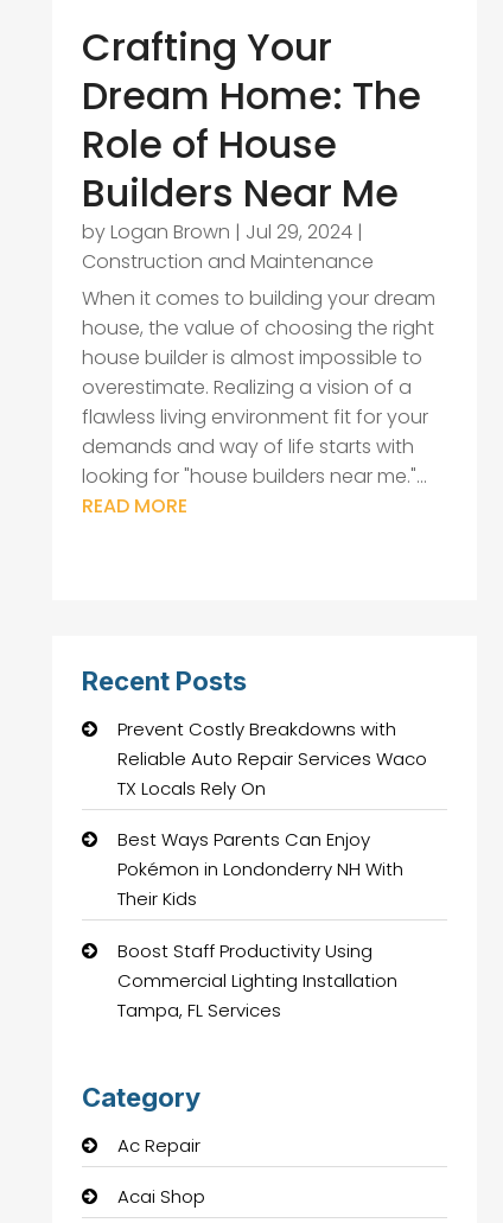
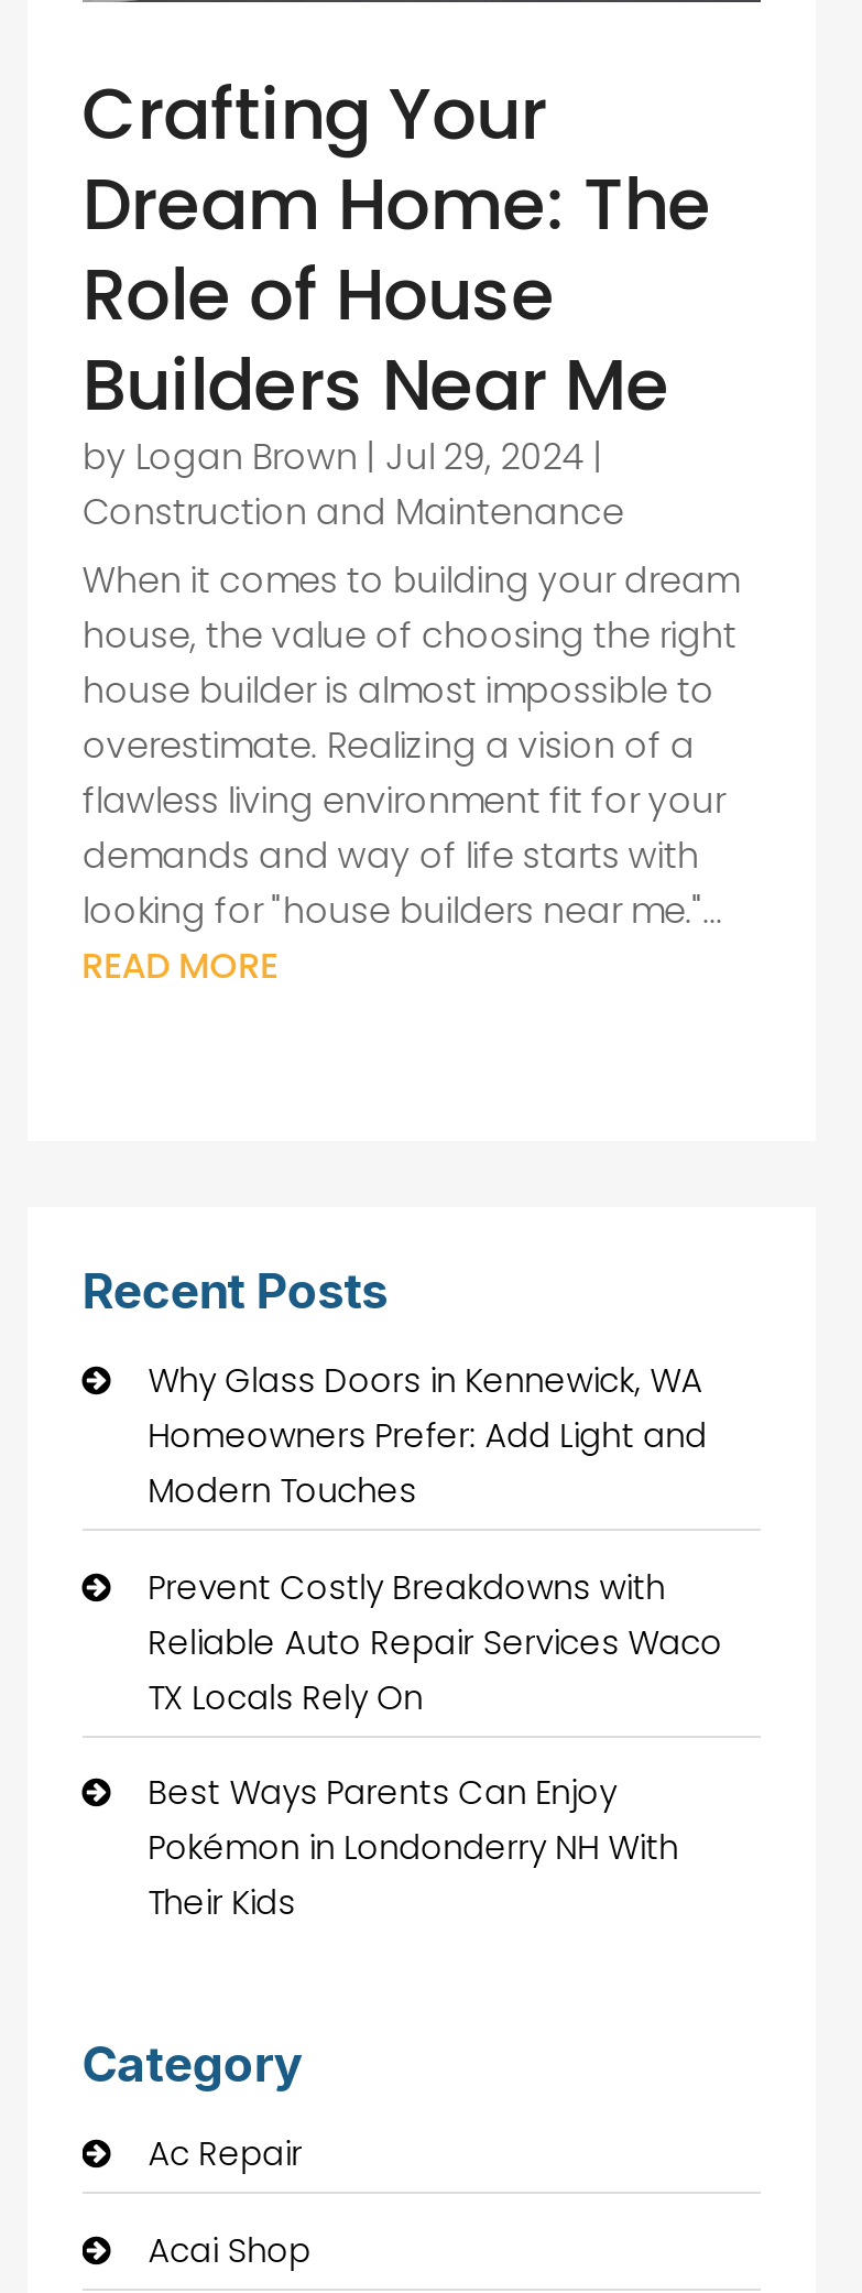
none -> [148,1357,707,1513] Why Glass Doors in Kennewick, WA | Homeowners Prefer: Add Light and | Modern Touches
moved [117,716,427,911] -> [148,1563,723,1925]: Prevent Costly Breakdowns with | Reliable Auto Repair Services Waco | TX Locals Rely On | Best Ways Parents Can Enjoy | Pokémon in Londonderry NH With | Their Kids
[117,938,397,1022] Boost Staff Productivity Using | Commercial Lighting Installation | Tampa, FL Services -> none

